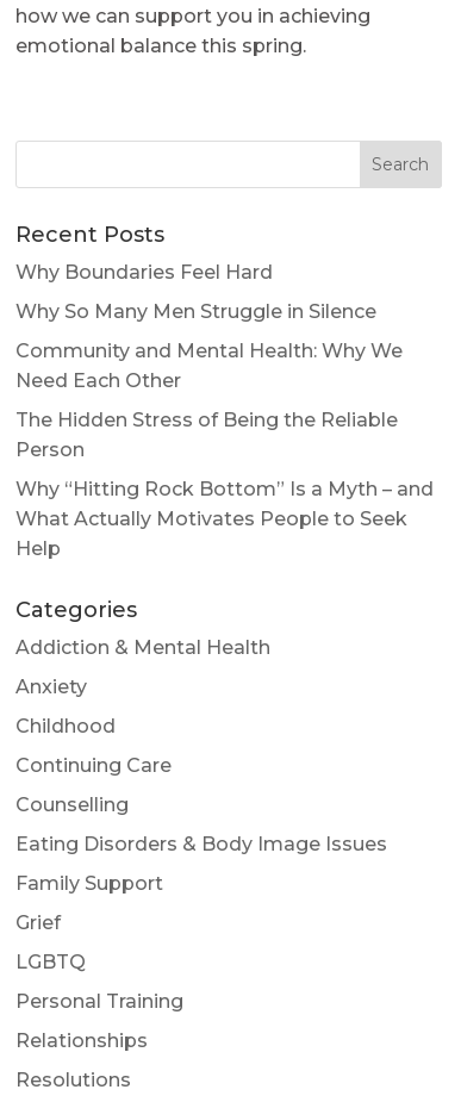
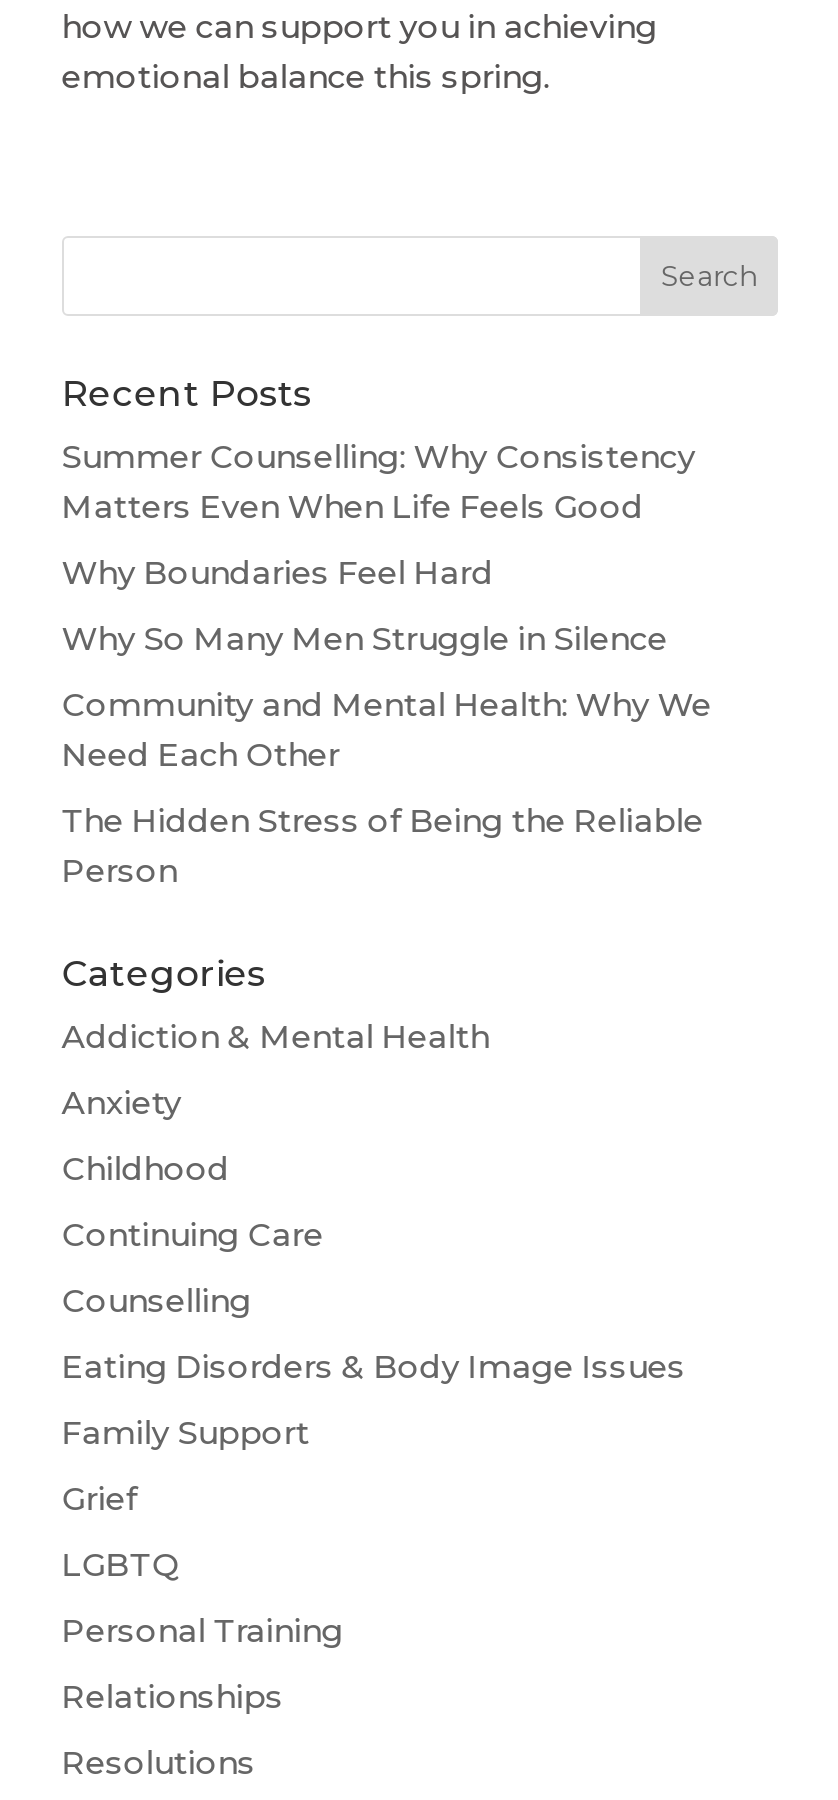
none -> [62,438,696,526] Summer Counselling: Why Consistency | Matters Even When Life Feels Good
moved [15,261,402,461] -> [62,554,712,890]: Why Boundaries Feel Hard | Why So Many Men Struggle in Silence | Community and Mental Health: Why We | Need Each Other | The Hidden Stress of Being the Reliable | Person
[15,478,433,560] Why “Hitting Rock Bottom” Is a Myth – and | What Actually Motivates People to Seek | Help -> none

